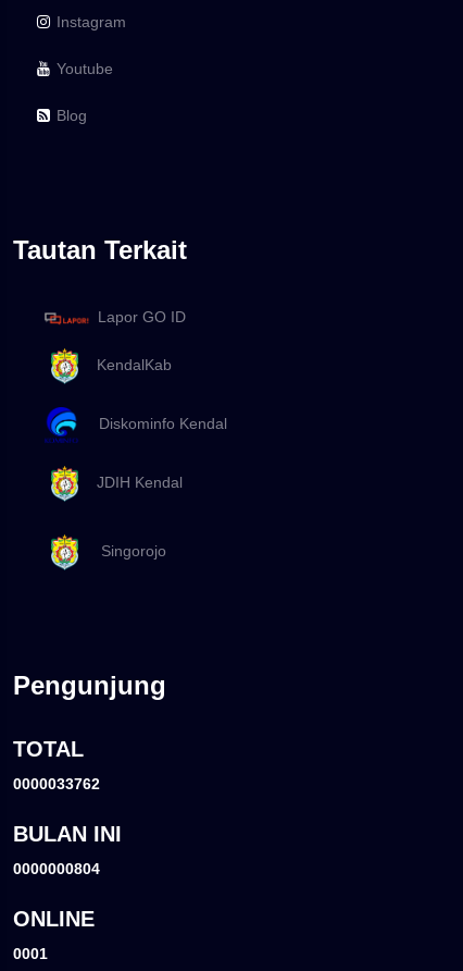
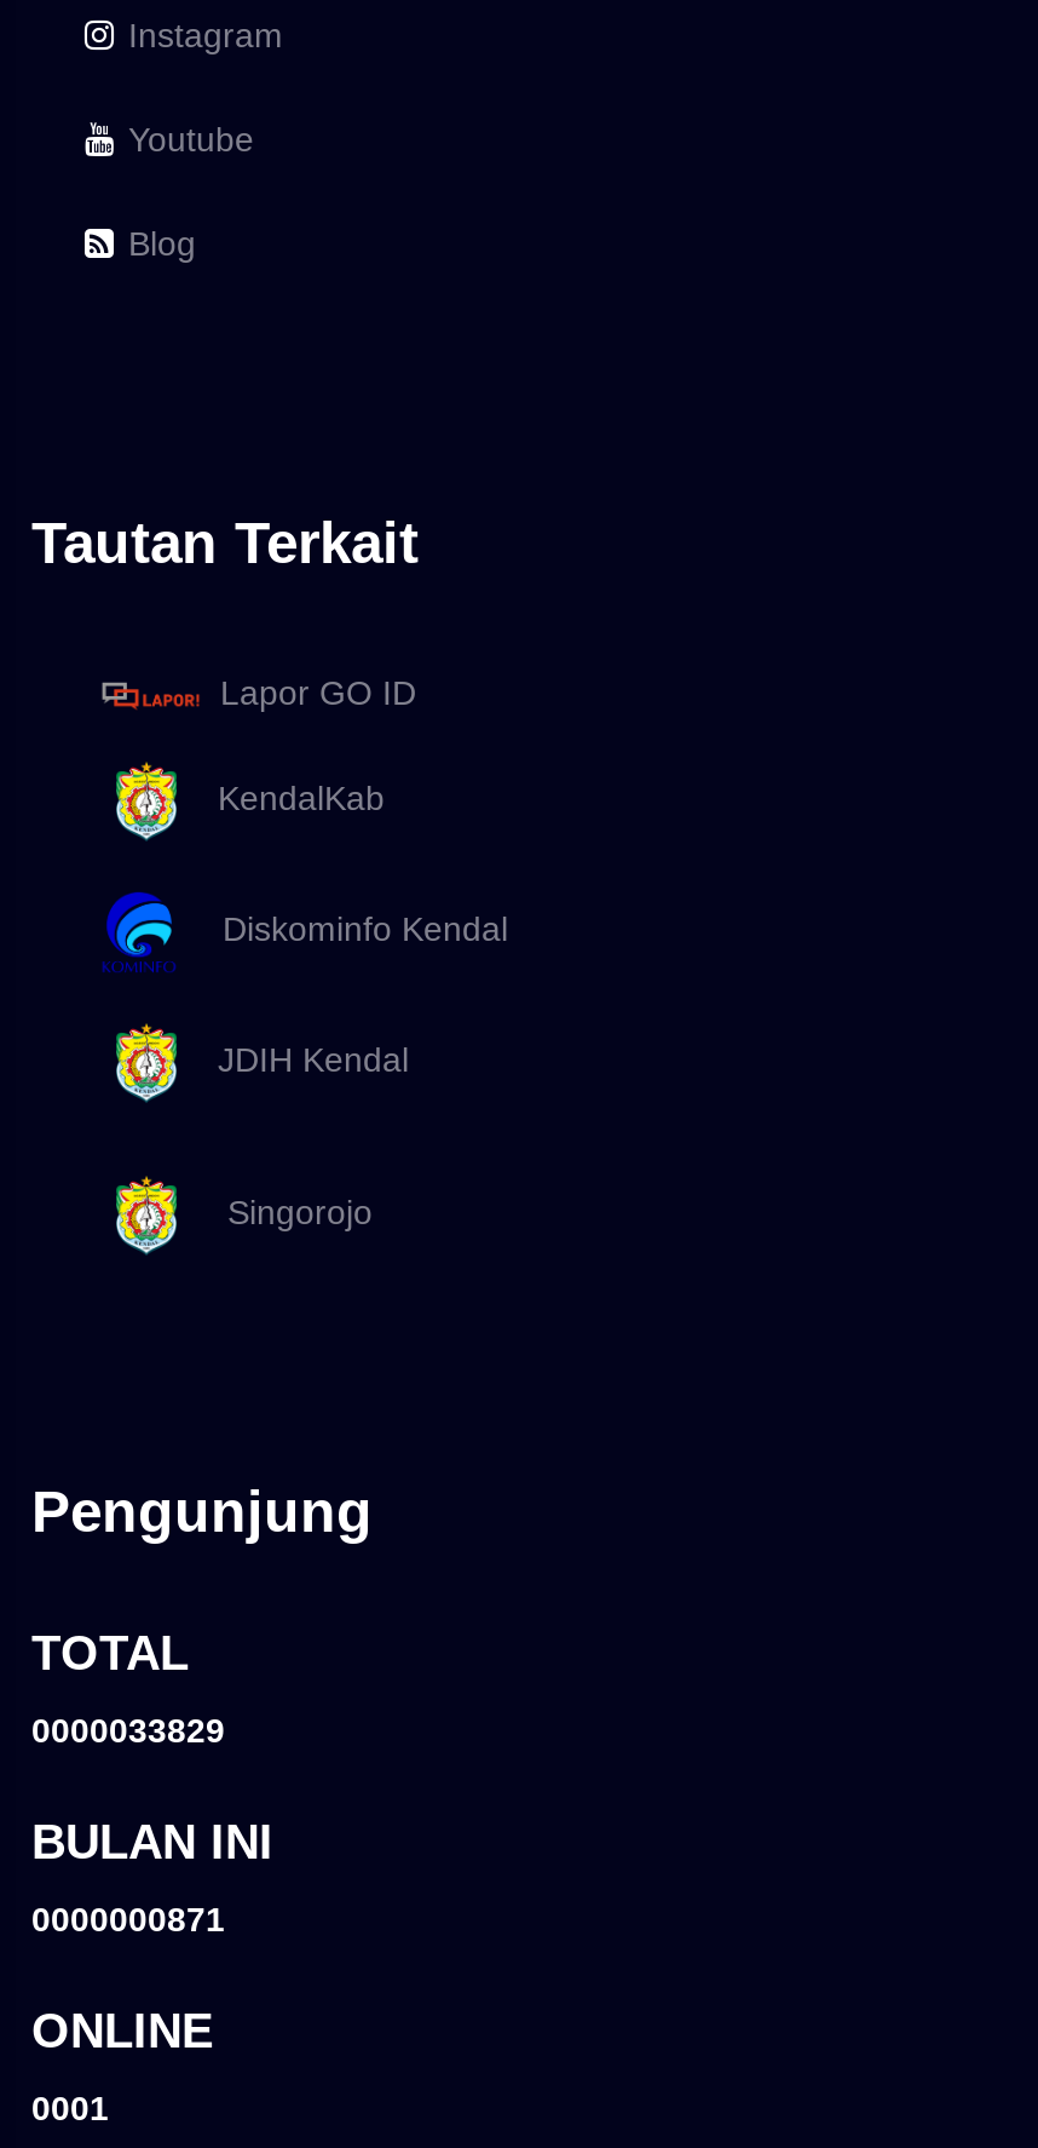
[13,775,100,792] 0000033762 -> [31,1710,225,1749] 0000033829
[13,860,100,877] 0000000804 -> [31,1899,225,1938] 0000000871

